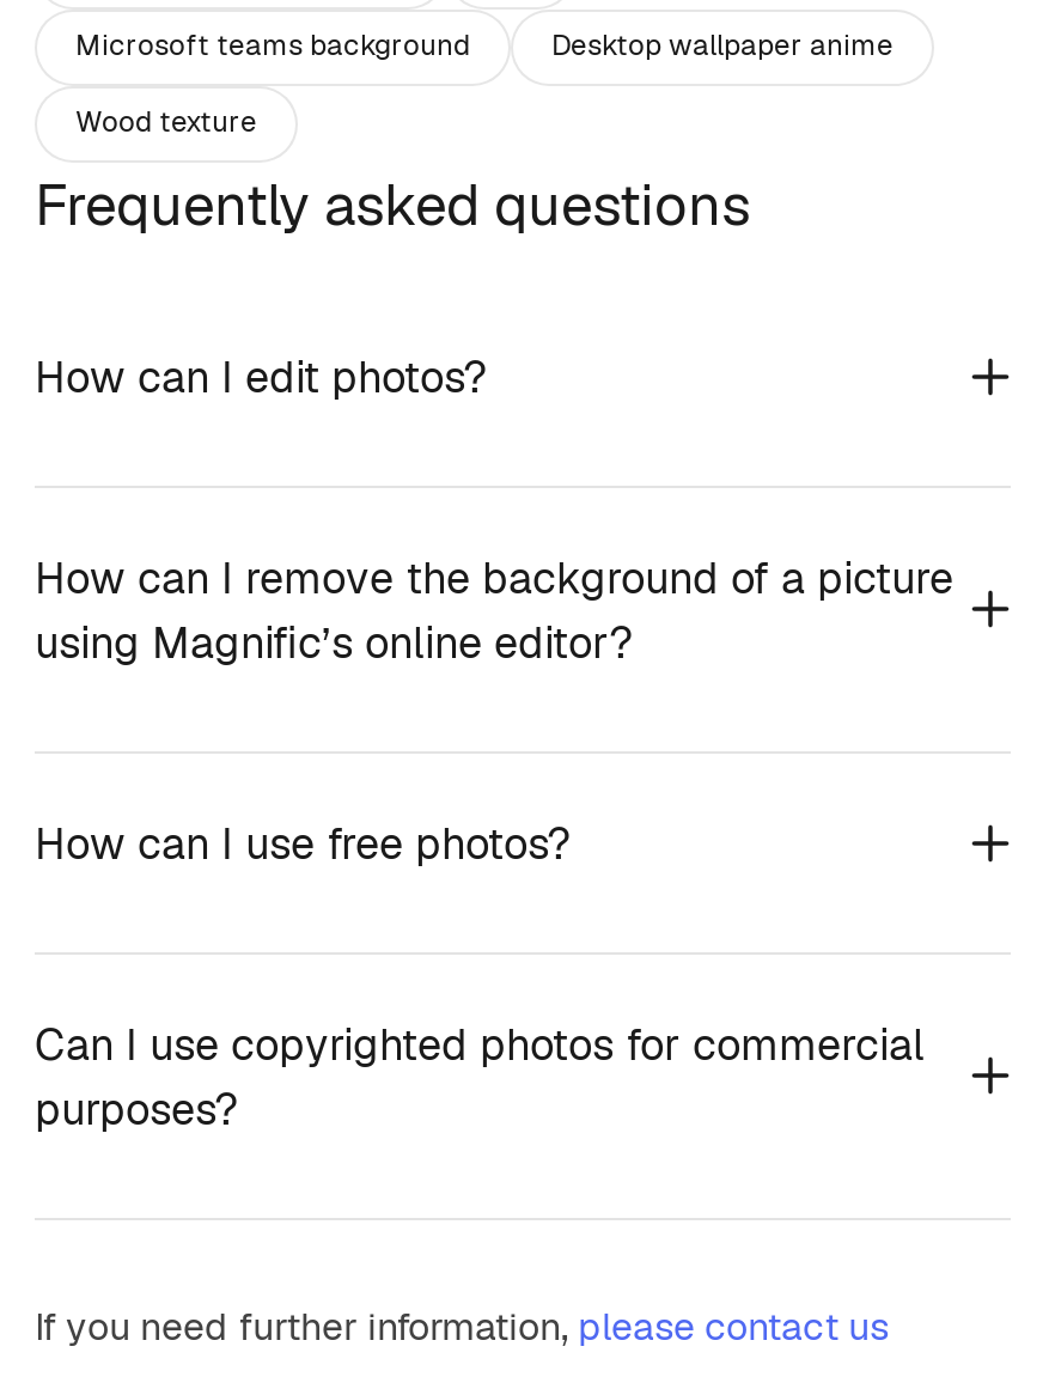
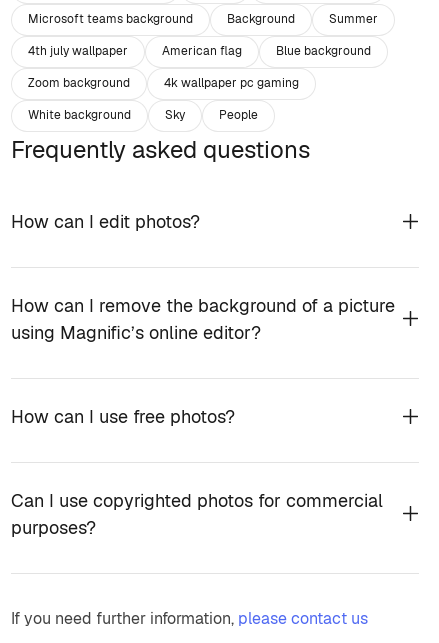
[75,28,894,142] Desktop wallpaper anime | Wood texture -> [28,11,378,123] Background | Summer | 4th july wallpaper | American flag | Blue background | Zoom background | 4k wallpaper pc gaming | White background | Sky | People

